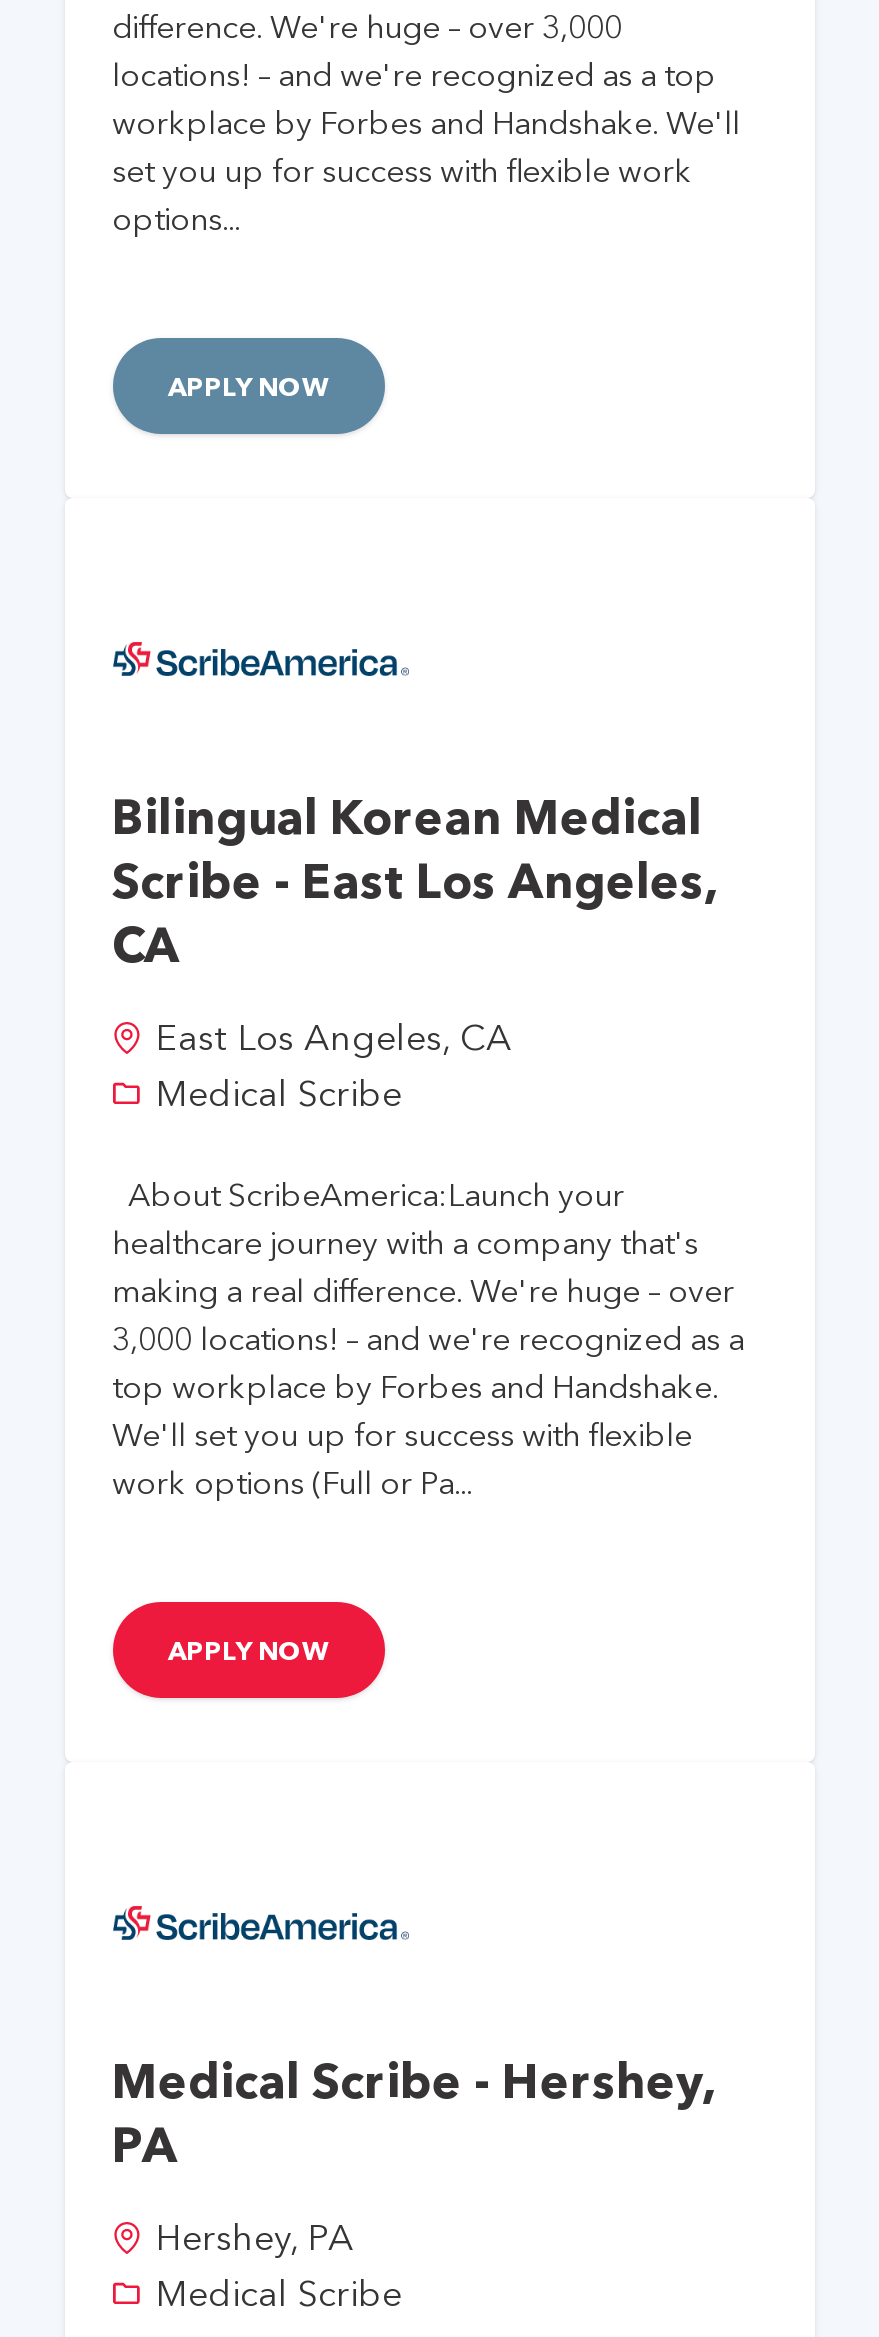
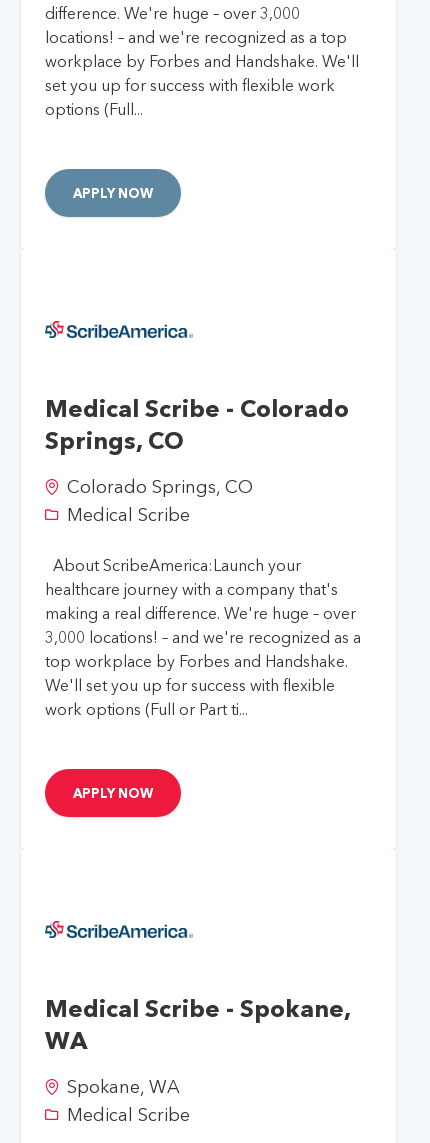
[112,198,240,238] options... -> [44,99,142,119] options (Full...
[112,788,716,974] Bilingual Korean Medical | Scribe - East Los Angeles, | CA -> [44,394,348,455] Medical Scribe - Colorado | Springs, CO
[156,1016,512,1060] East Los Angeles, CA -> [66,476,252,498] Colorado Springs, CO
[112,1462,472,1502] work options (Full or Pa... -> [44,699,247,719] work options (Full or Part ti...
[112,2052,714,2174] Medical Scribe - Hershey, | PA -> [44,994,349,1055] Medical Scribe - Spokane, | WA
[156,2216,354,2260] Hershey, PA -> [66,1076,179,1098] Spokane, WA

